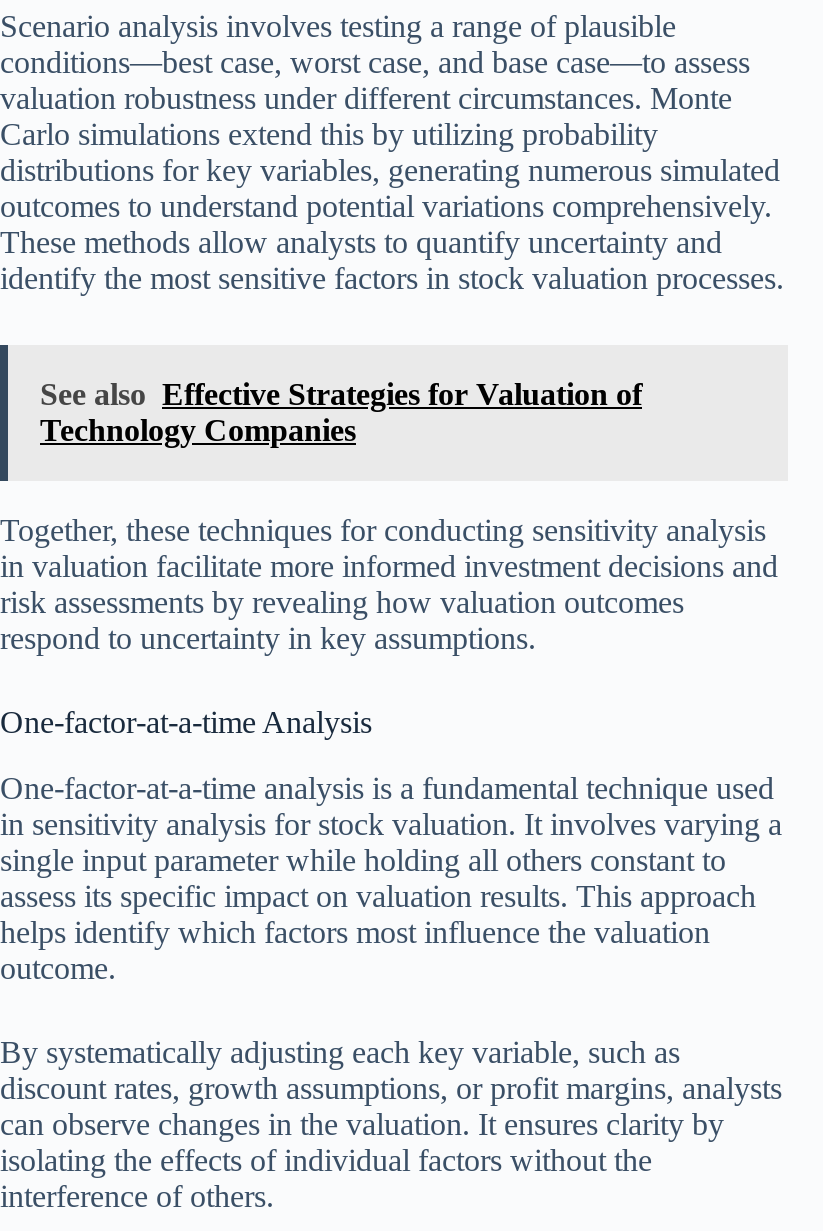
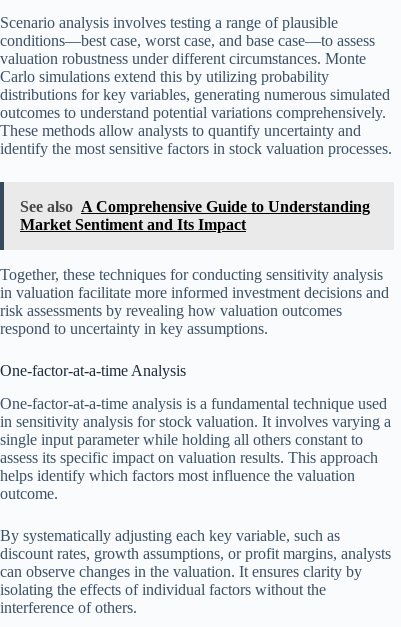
[40,378,642,448] See also Effective Strategies for Valuation of | Technology Companies -> [20,198,370,233] See also A Comprehensive Guide to Understanding | Market Sentiment and Its Impact

